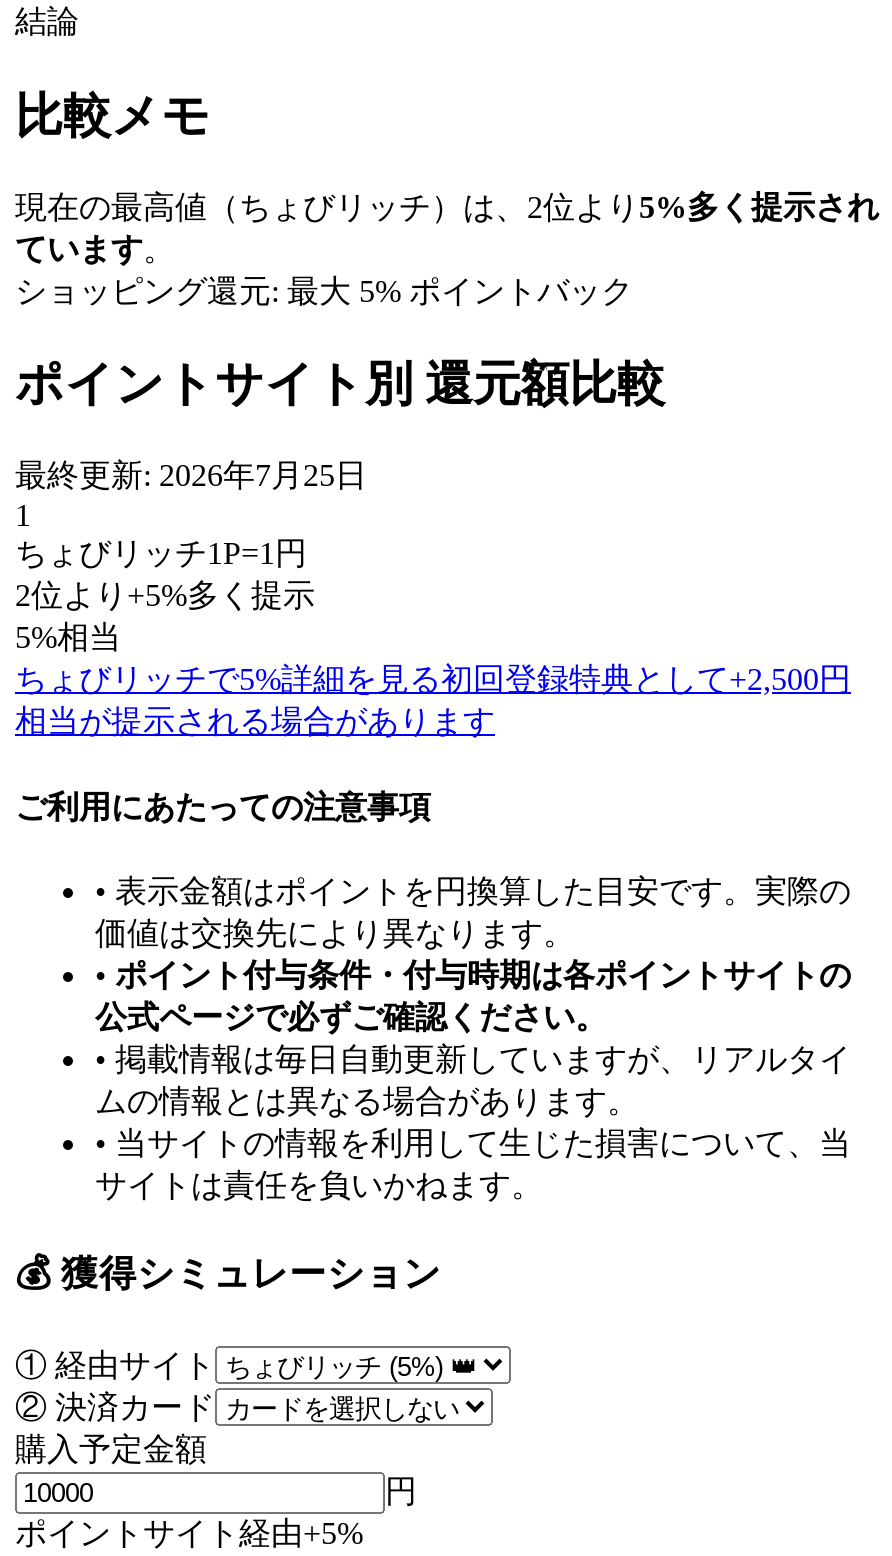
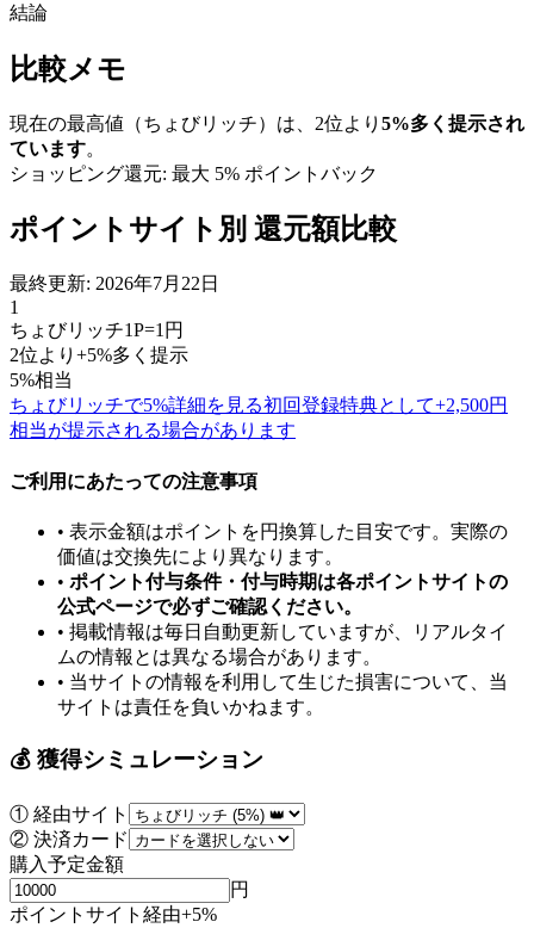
[15,459,367,493] 最終更新: 2026年7月25日 -> [10,274,219,294] 最終更新: 2026年7月22日

